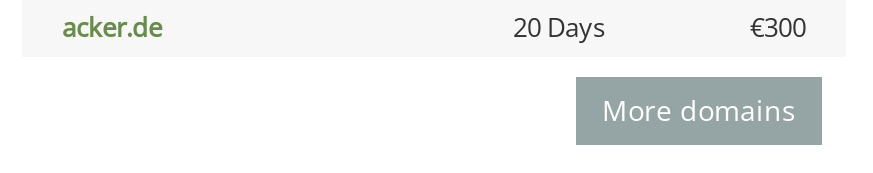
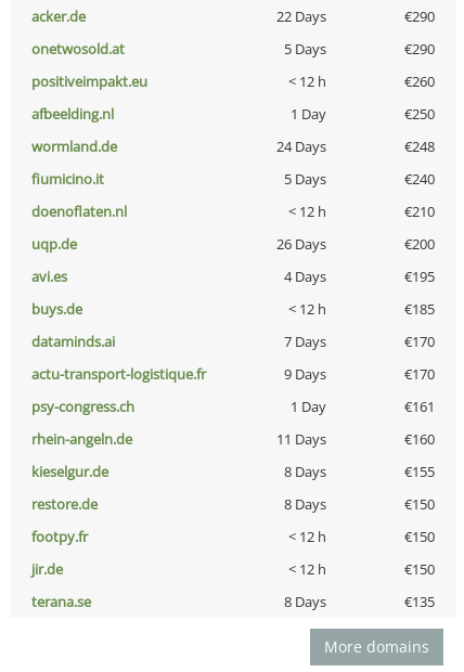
[513,9,806,45] 20 Days | €300 -> [31,7,435,611] 22 Days | €290 | onetwosold.at | 5 Days | €290 | positiveimpakt.eu | < 12 h | €260 | afbeelding.nl | 1 Day | €250 | wormland.de | 24 Days | €248 | fiumicino.it | 5 Days | €240 | doenoflaten.nl | < 12 h | €210 | uqp.de | 26 Days | €200 | avi.es | 4 Days | €195 | buys.de | < 12 h | €185 | dataminds.ai | 7 Days | €170 | actu-transport-logistique.fr | 9 Days | €170 | psy-congress.ch | 1 Day | €161 | rhein-angeln.de | 11 Days | €160 | kieselgur.de | 8 Days | €155 | restore.de | 8 Days | €150 | footpy.fr | < 12 h | €150 | jir.de | < 12 h | €150 | terana.se | 8 Days | €135

